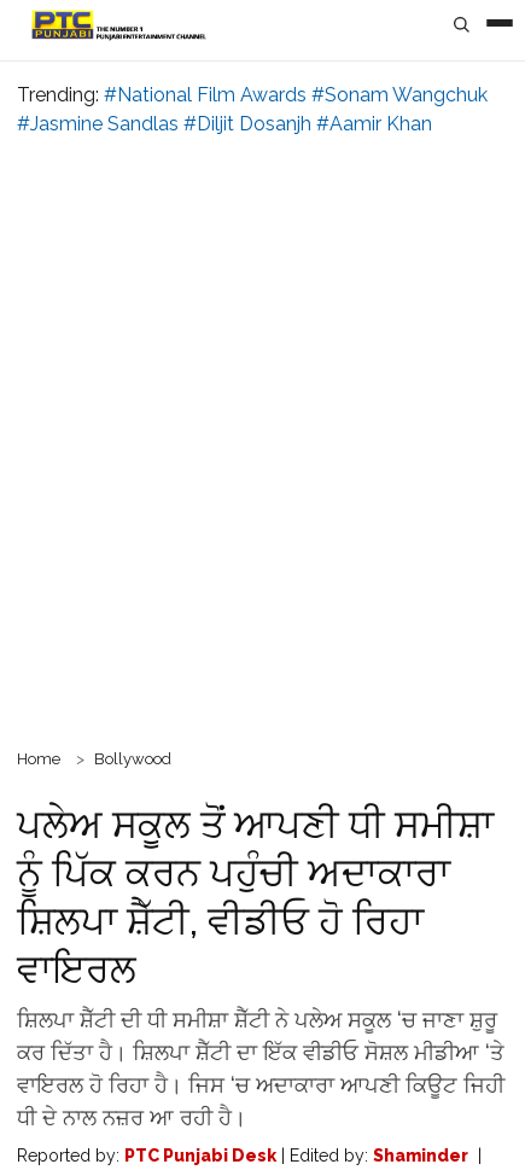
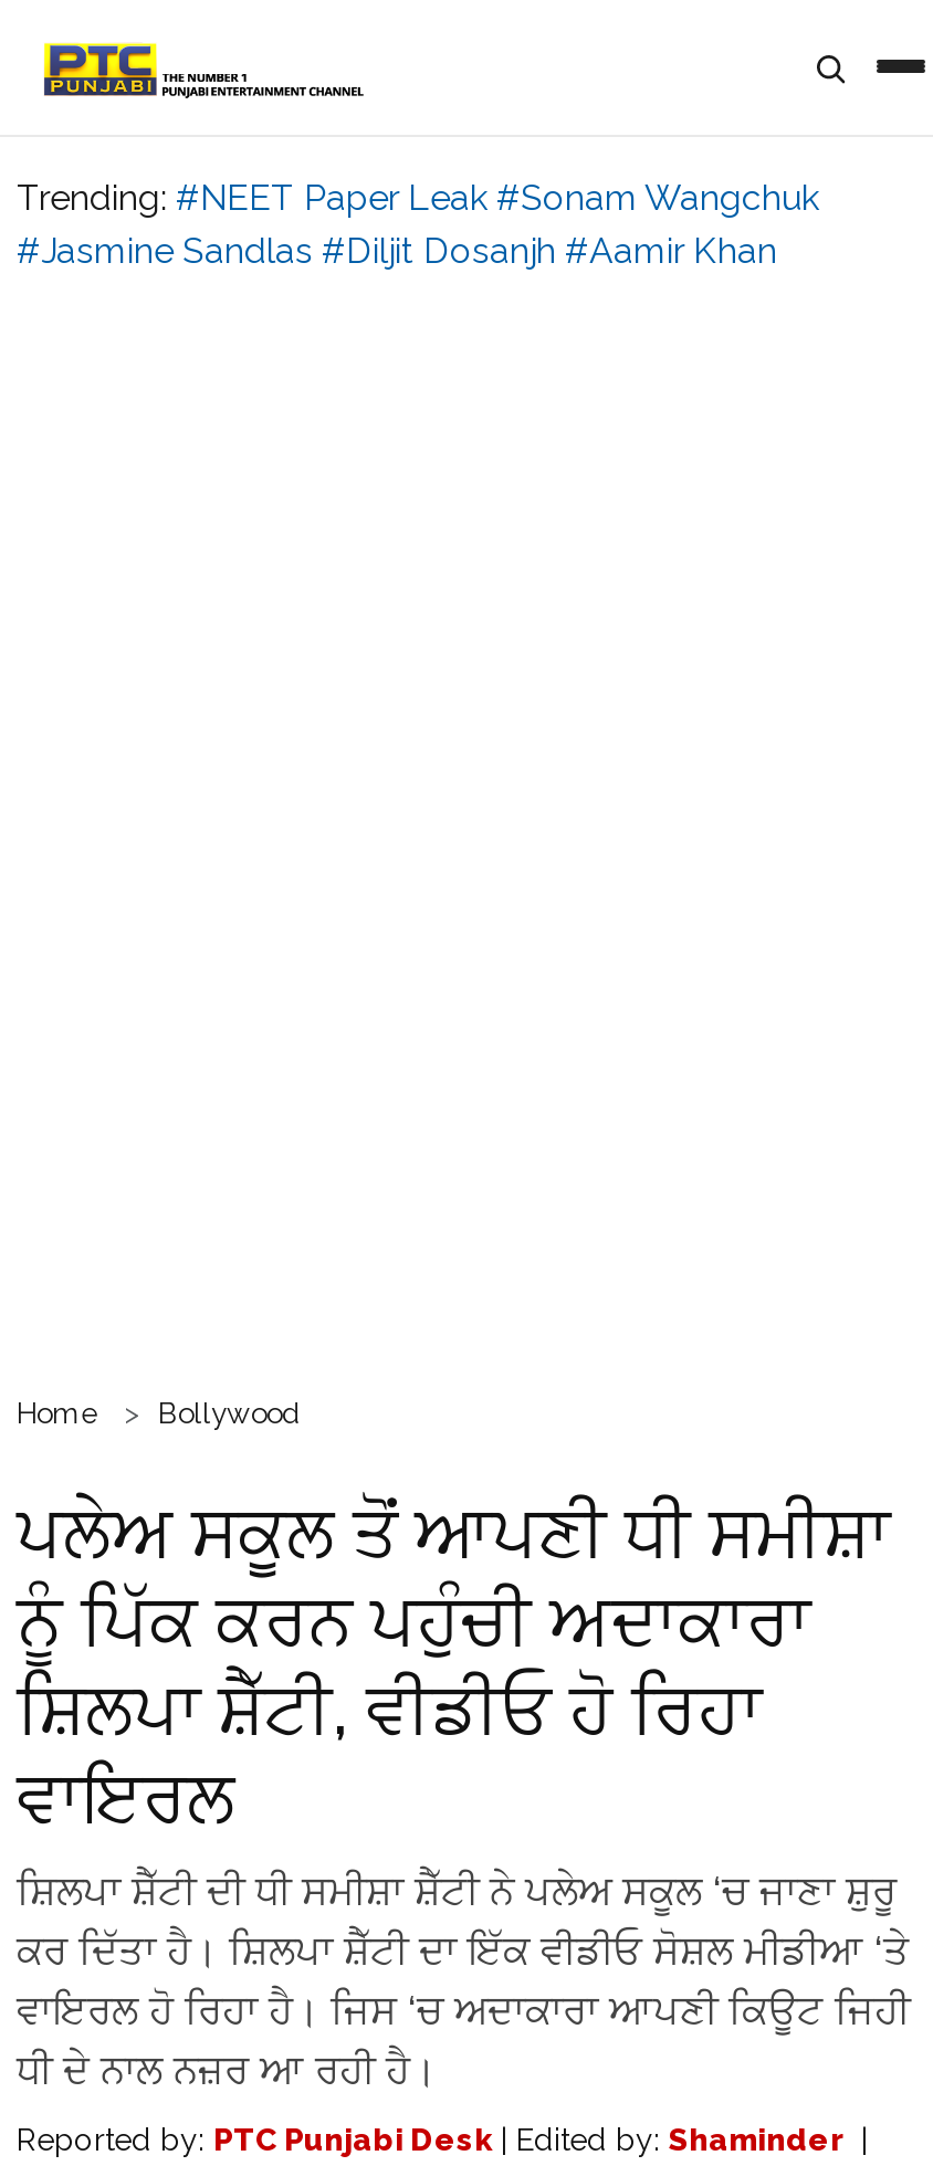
[17,83,488,106] Trending: #National Film Awards #Sonam Wangchuk -> [17,177,819,219] Trending: #NEET Paper Leak #Sonam Wangchuk

